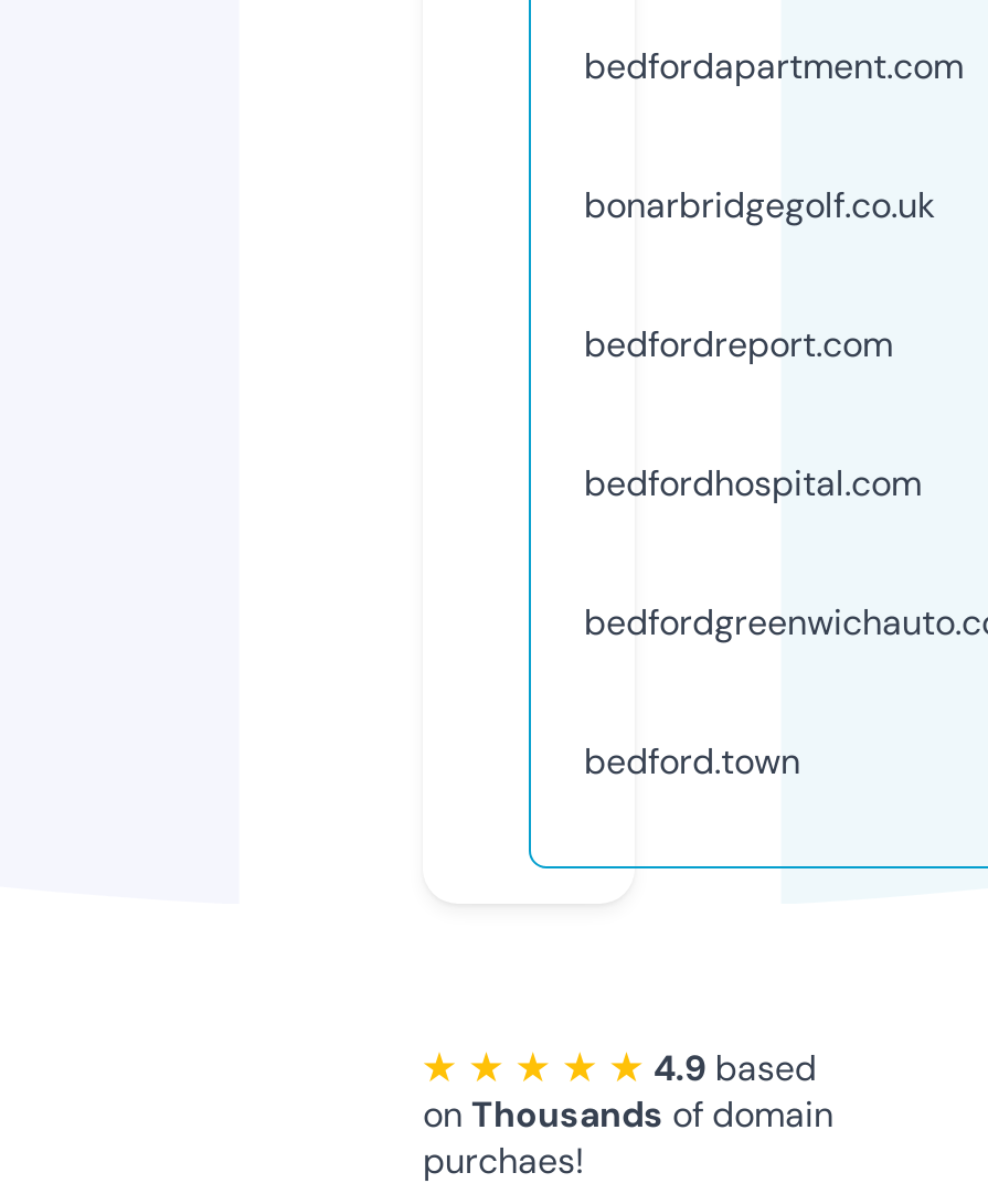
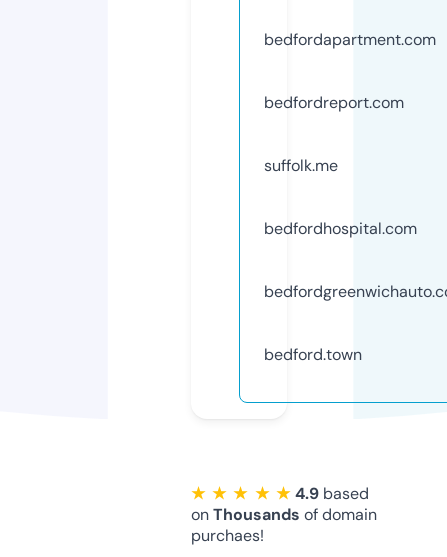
[584,182,935,228] bonarbridgegolf.co.uk -> none
moved [584,321,893,367] -> [264,92,404,113]: bedfordreport.com
none -> [264,155,338,176] suffolk.me

